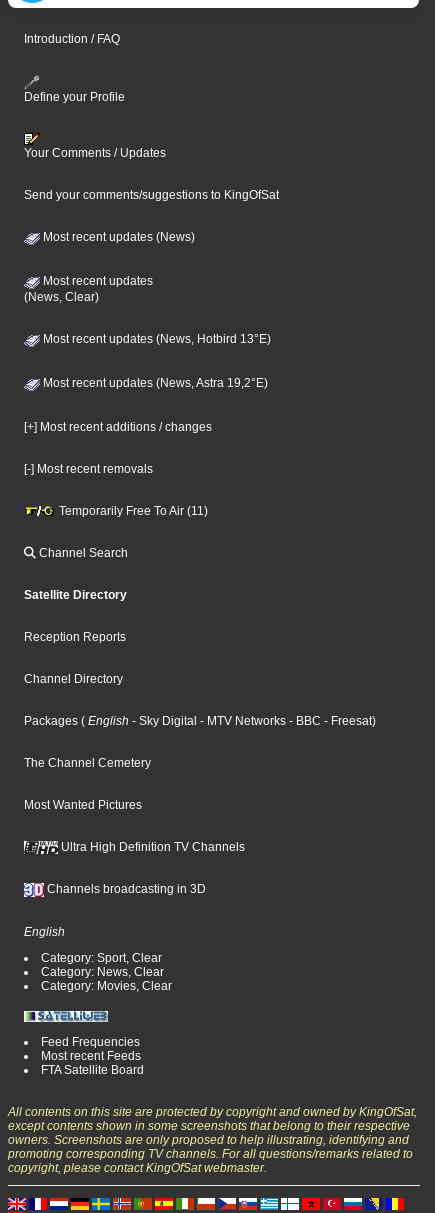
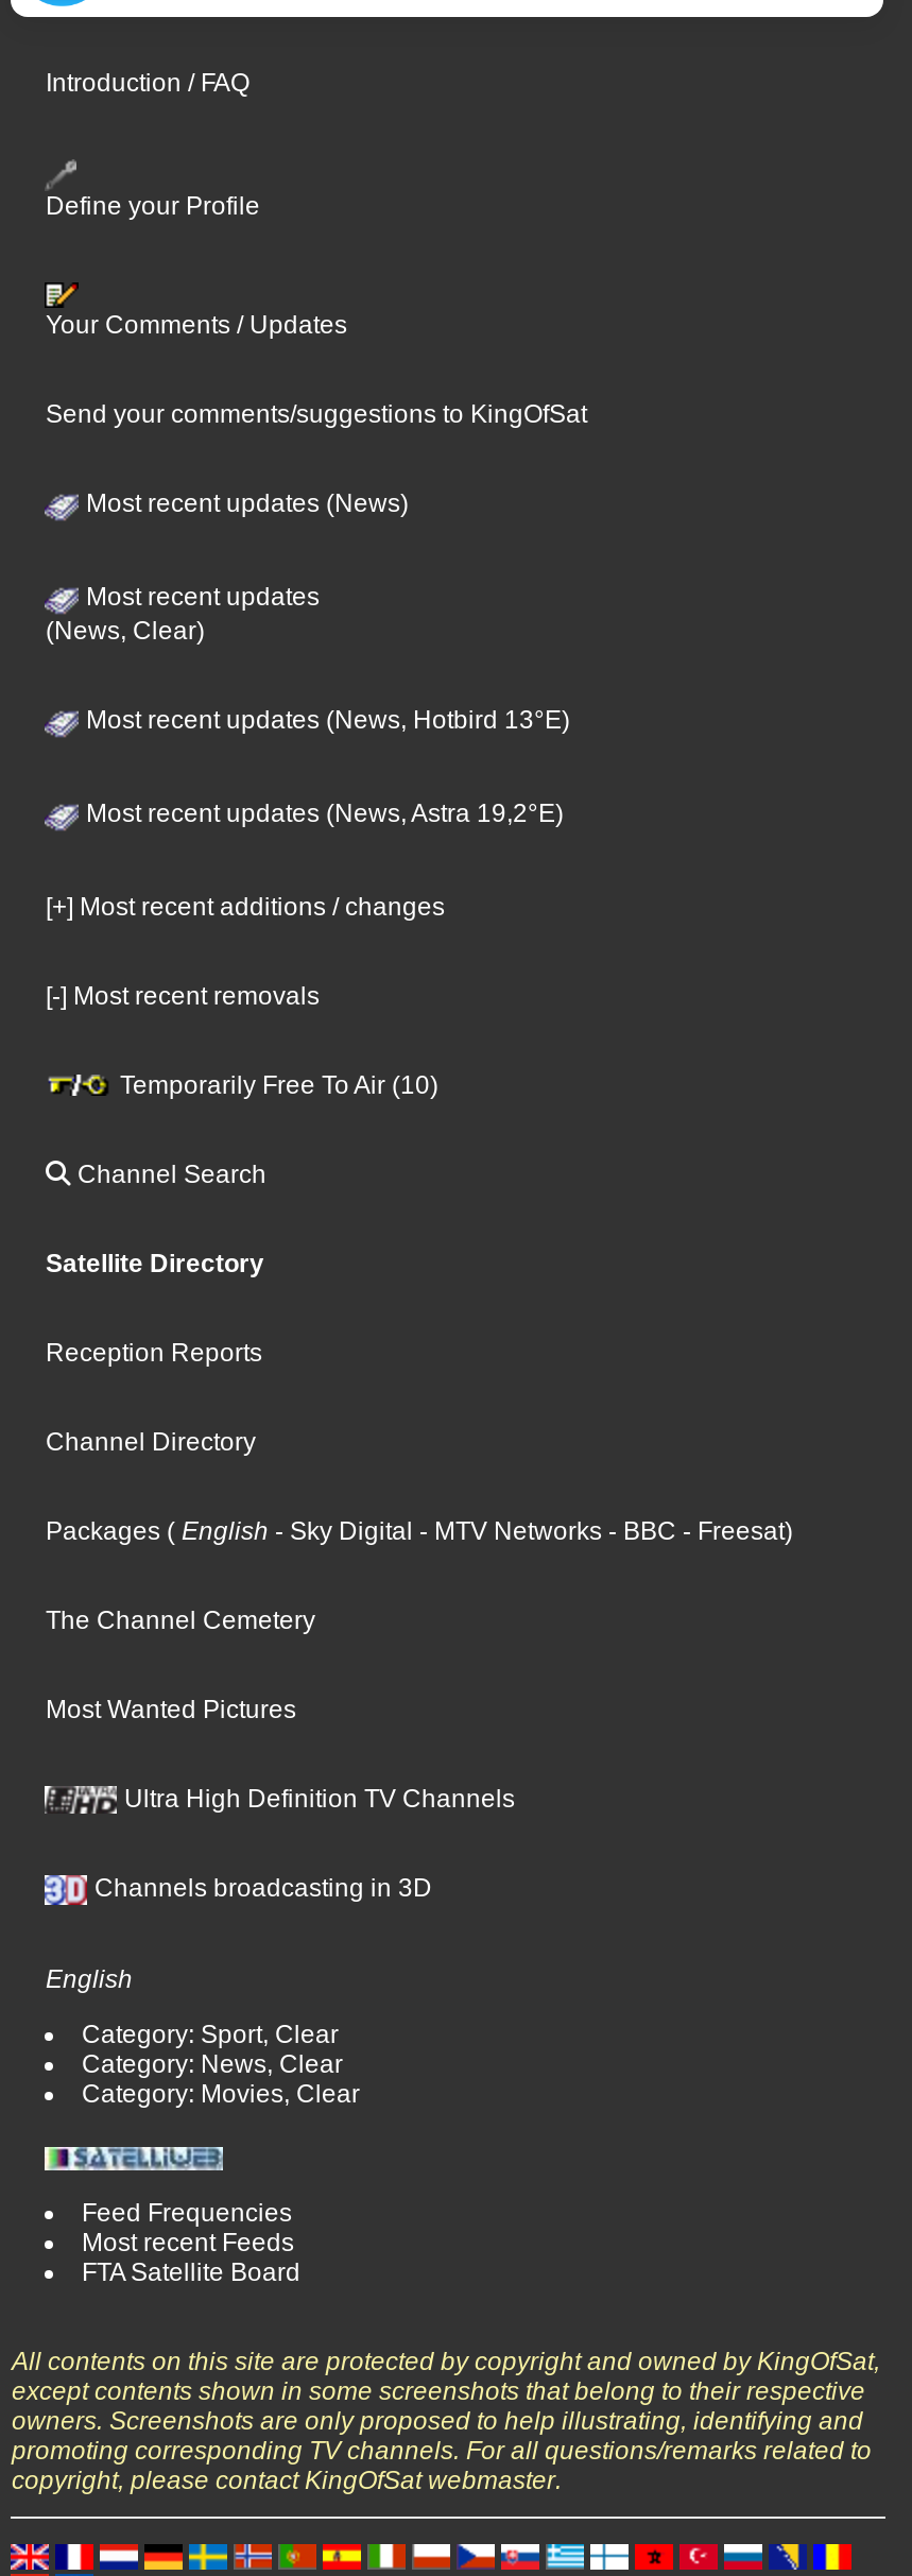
[56,503,208,517] Temporarily Free To Air (11) -> [113,1069,438,1099] Temporarily Free To Air (10)

